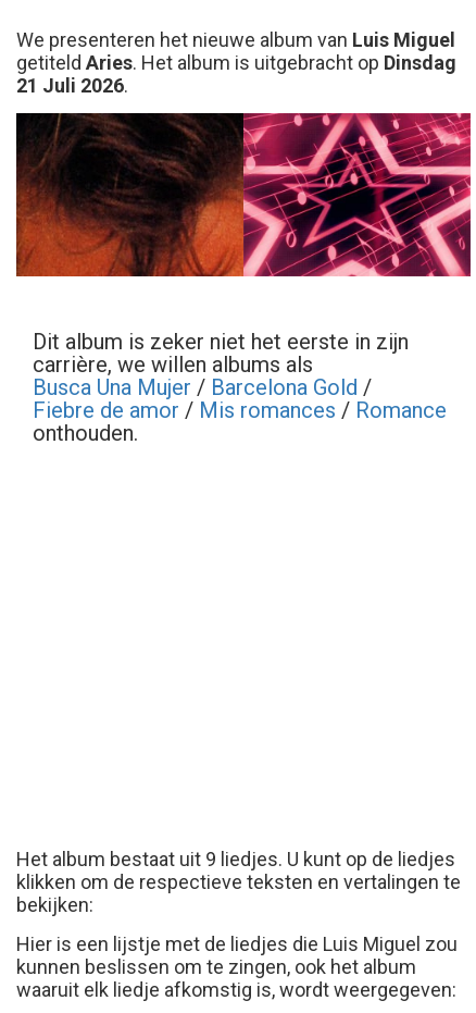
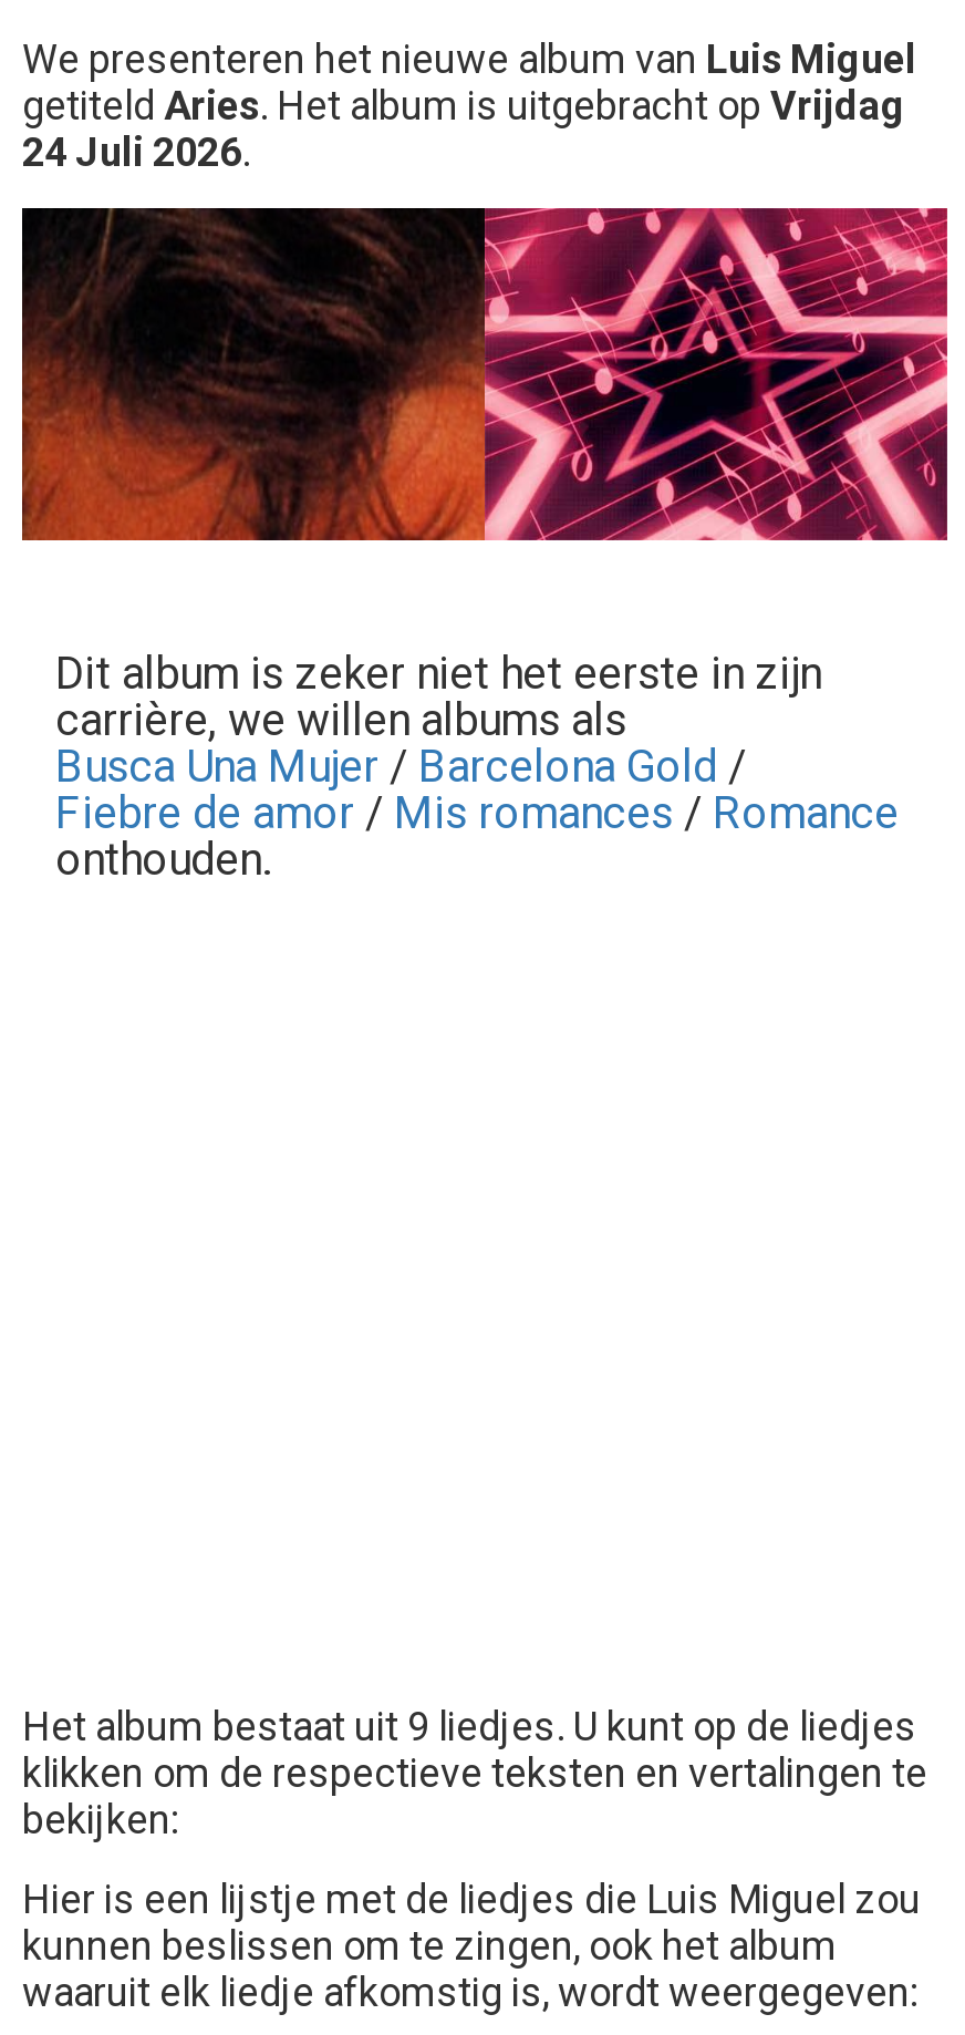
[16,51,456,74] getiteld Aries. Het album is uitgebracht op Dinsdag -> [22,82,905,128] getiteld Aries. Het album is uitgebracht op Vrijdag
[16,74,128,97] 21 Juli 2026. -> [22,128,250,175] 24 Juli 2026.

